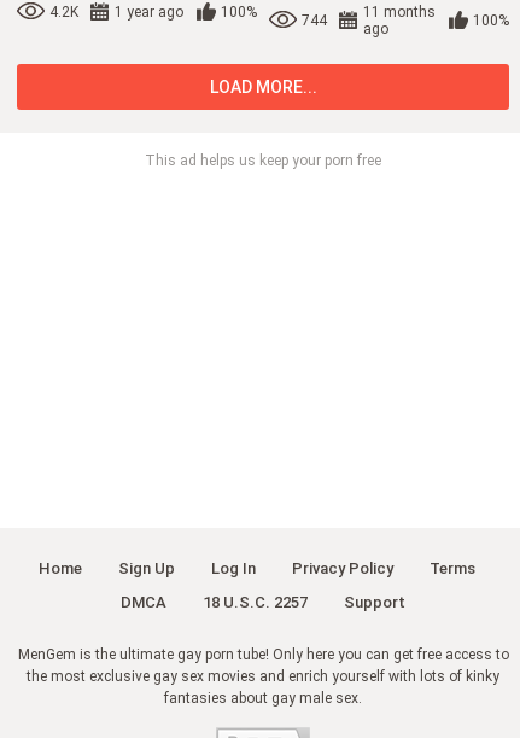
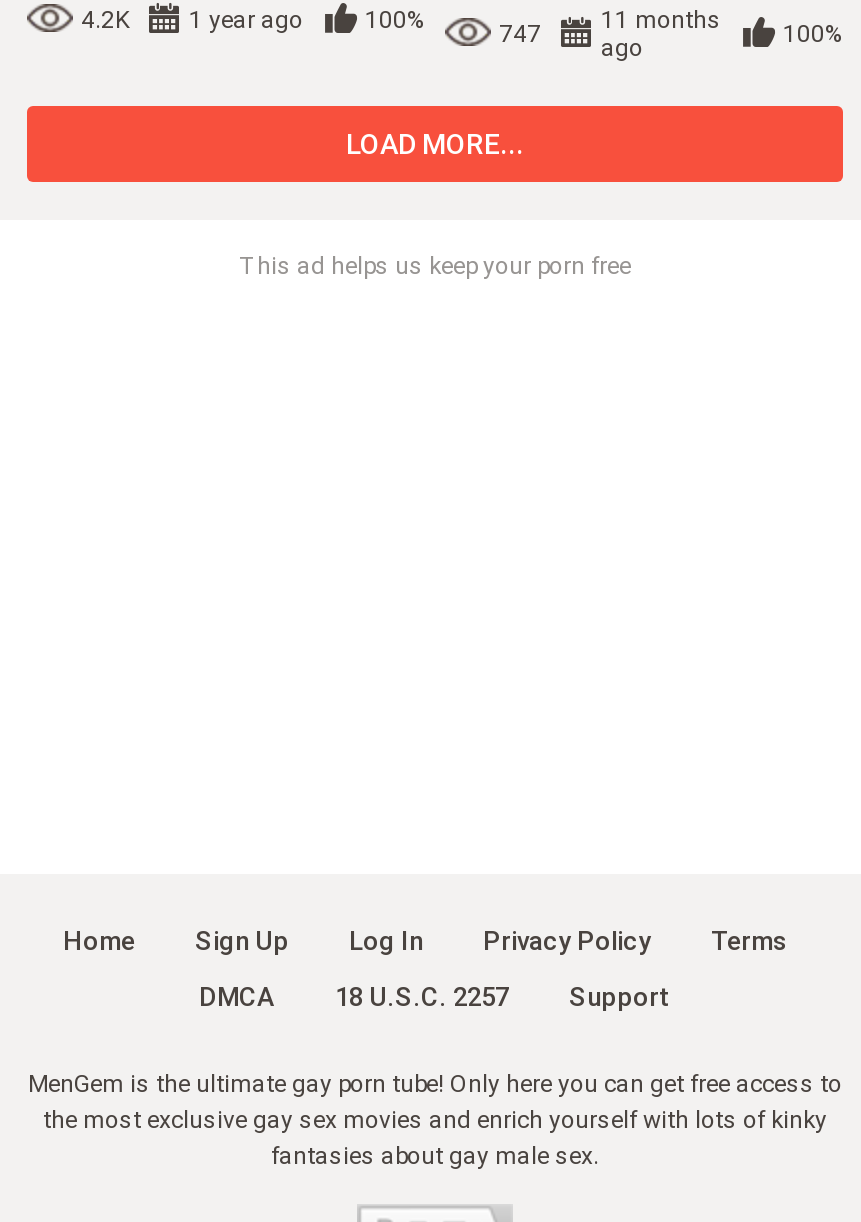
[302,12,327,29] 744 -> [499,19,541,47] 747

